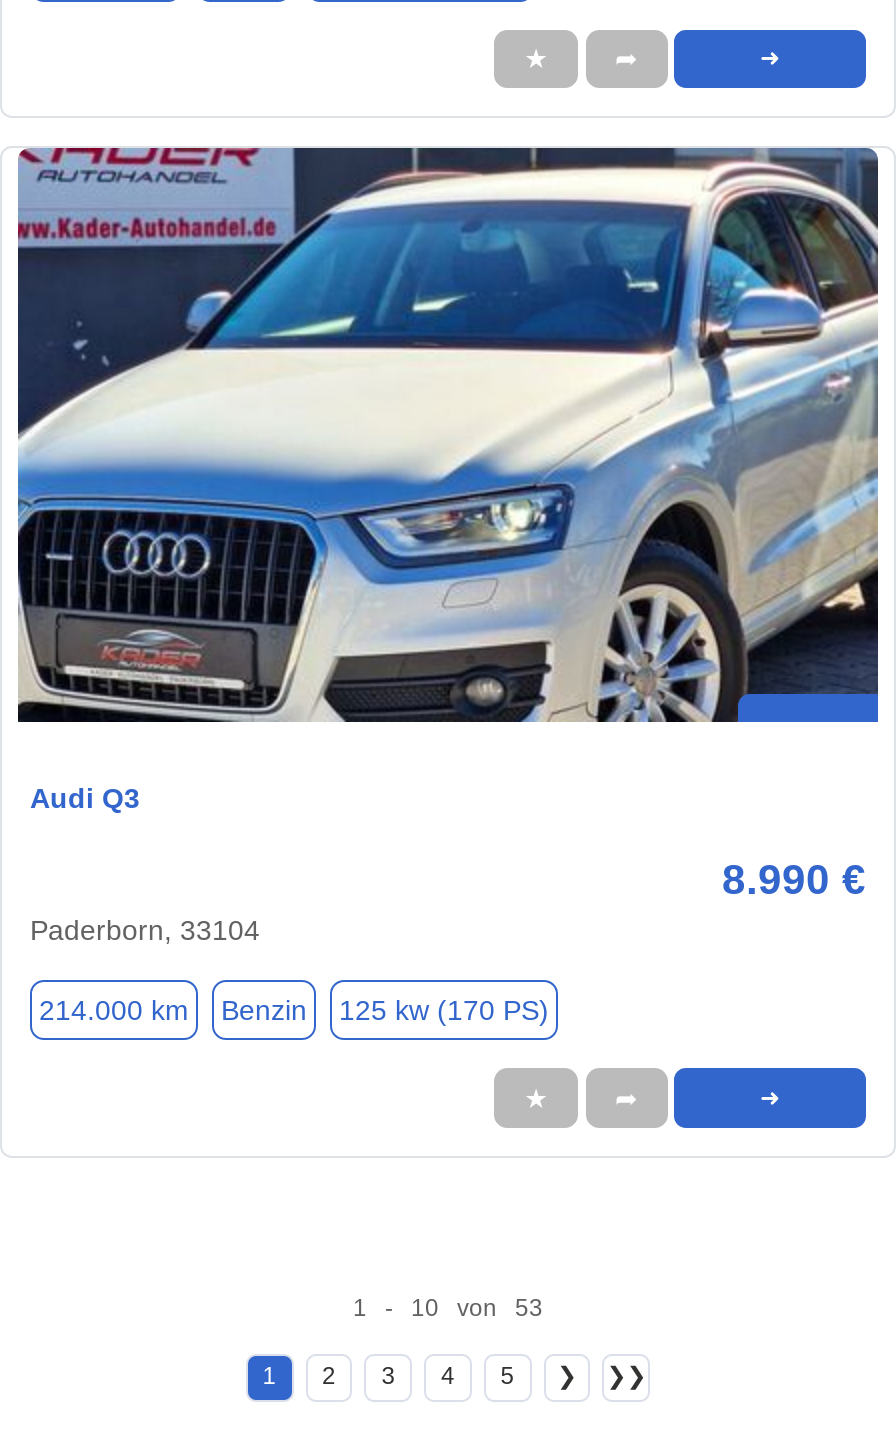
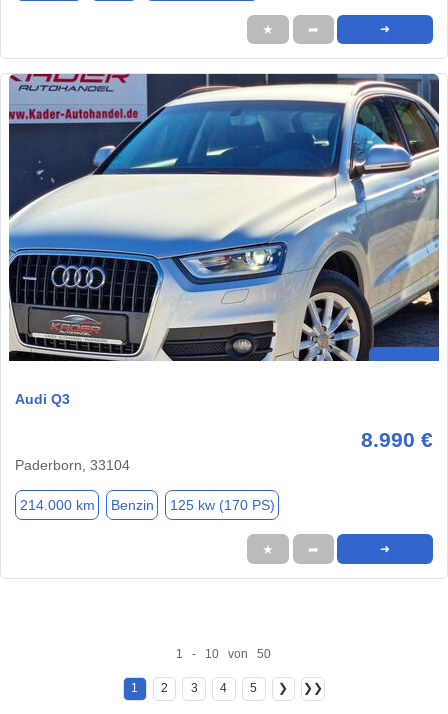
[353,1294,543,1322] 1 - 10 von 53 -> [176,647,271,661] 1 - 10 von 50

